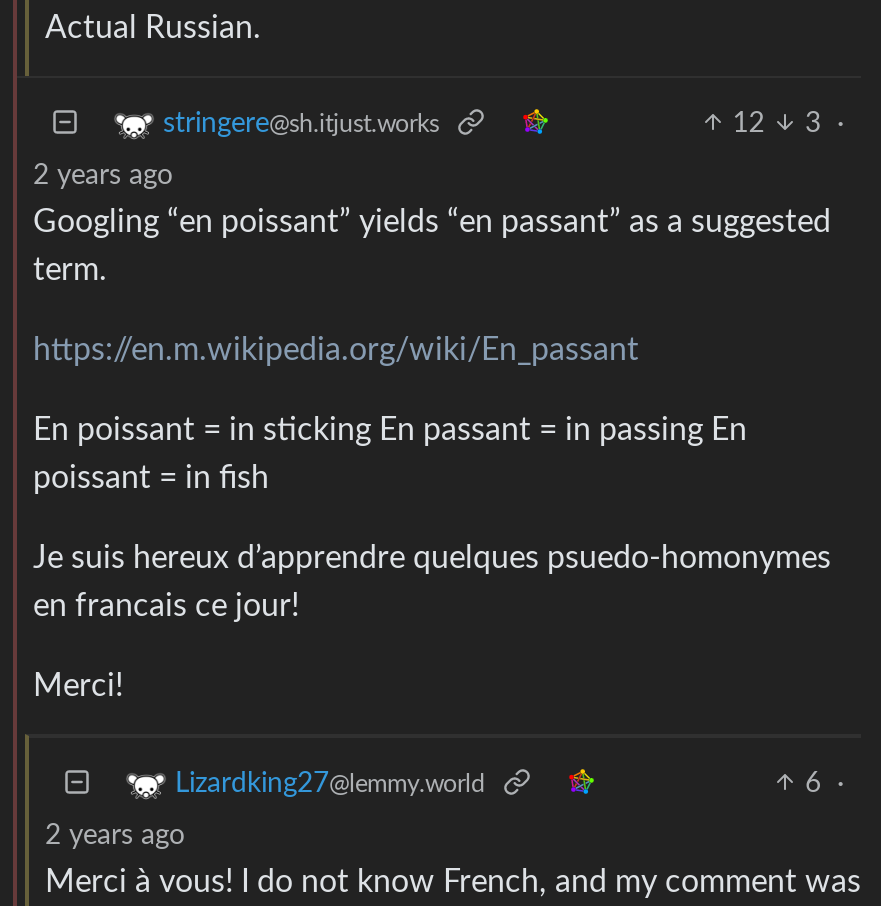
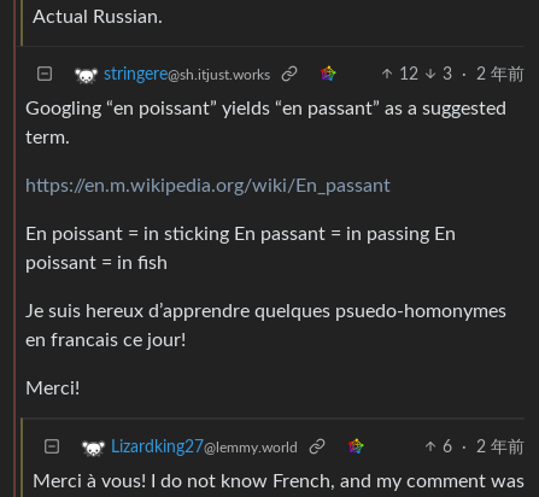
[33,109,845,189] 3 · | 2 years ago -> [443,66,525,83] 3 · 2 年前
[45,769,845,849] 6 · | 2 years ago -> [443,438,525,455] 6 · 2 年前

